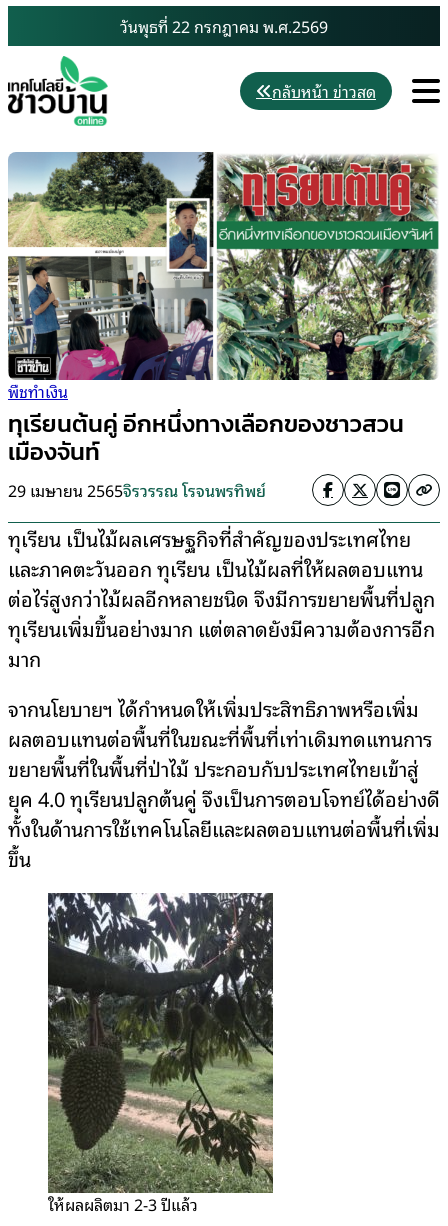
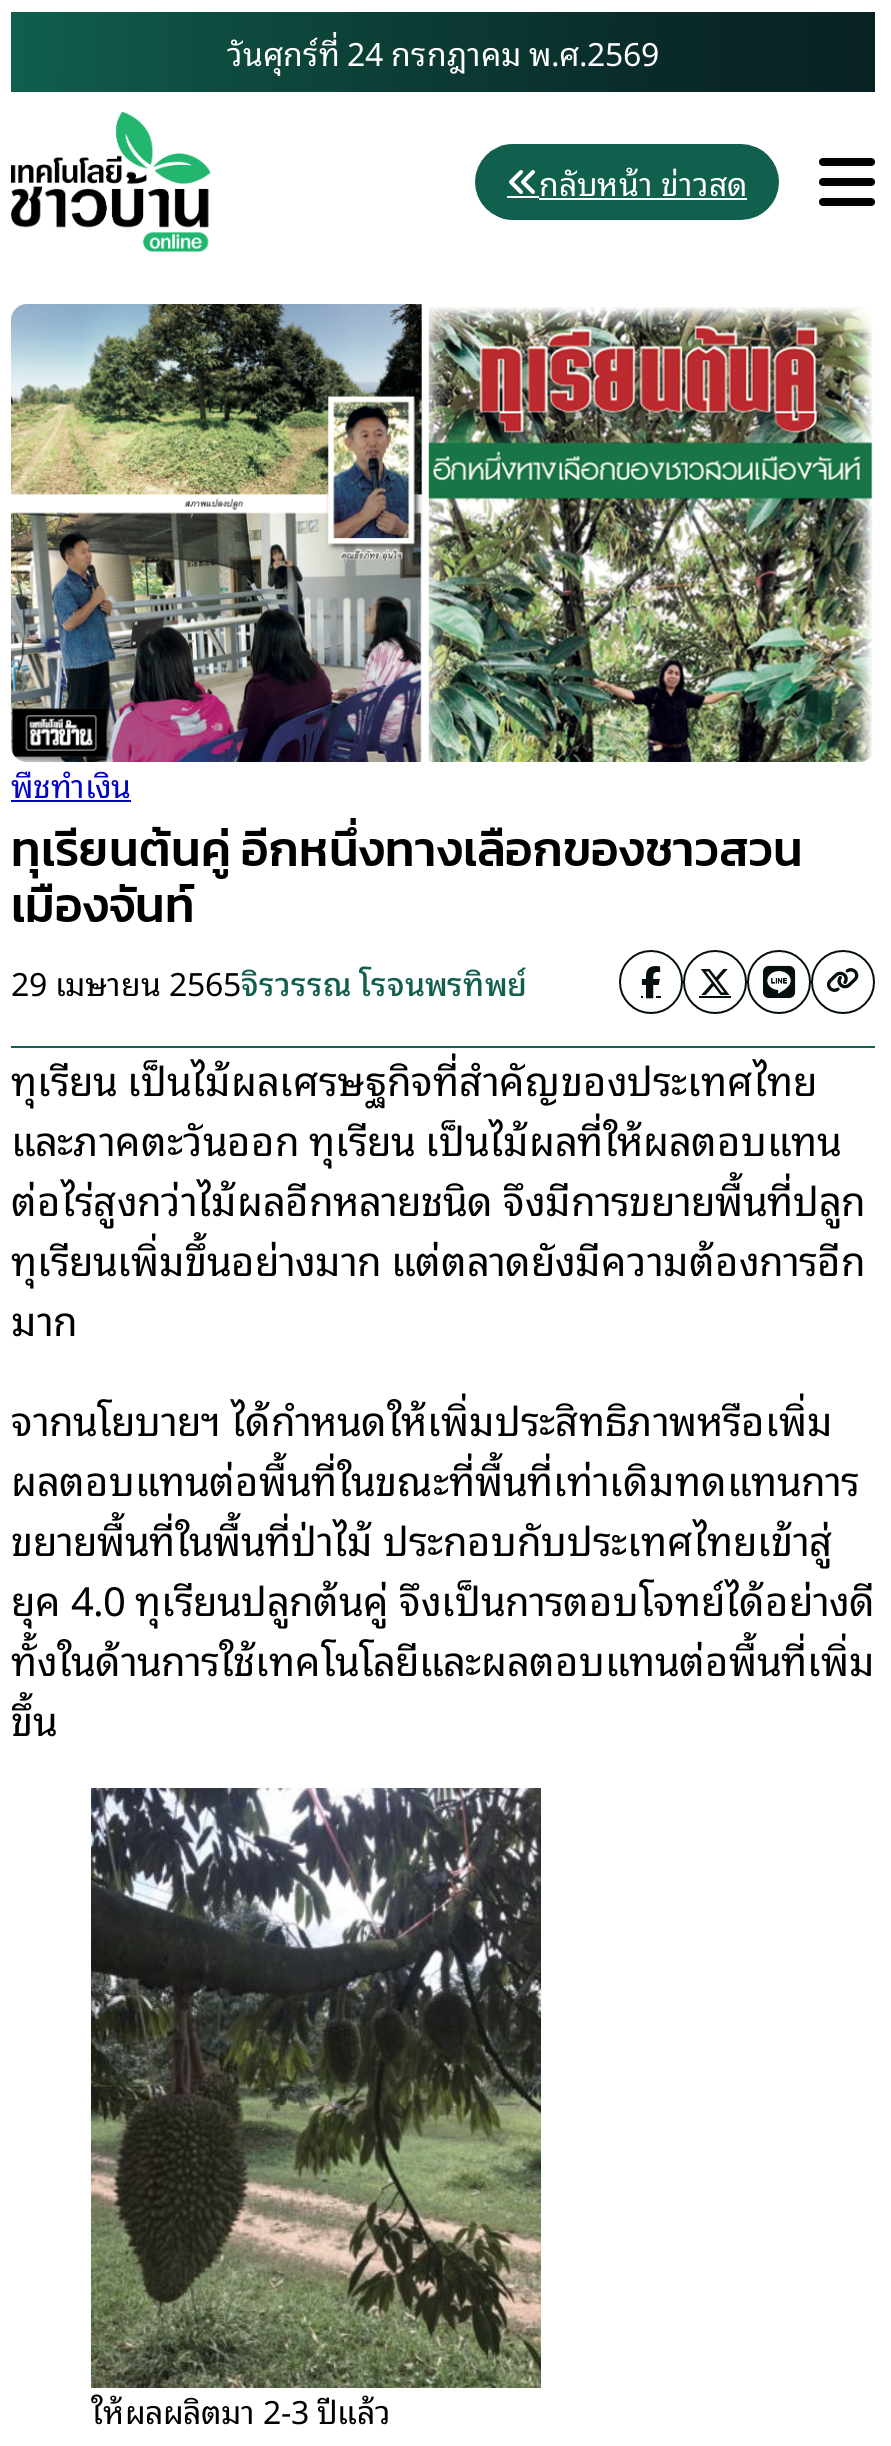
[120,13,328,39] วันพุธที่ 22 กรกฎาคม พ.ศ.2569 -> [227,26,659,78] วันศุกร์ที่ 24 กรกฎาคม พ.ศ.2569

